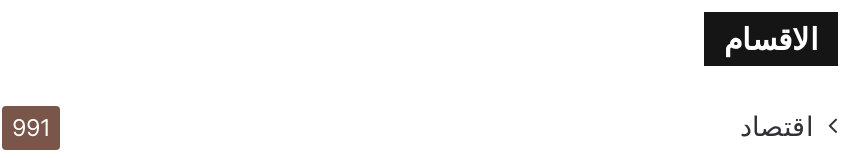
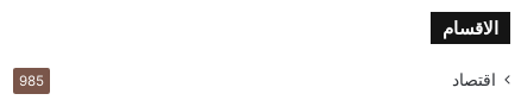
[12,114,50,142] 991 -> [19,72,44,89] 985

